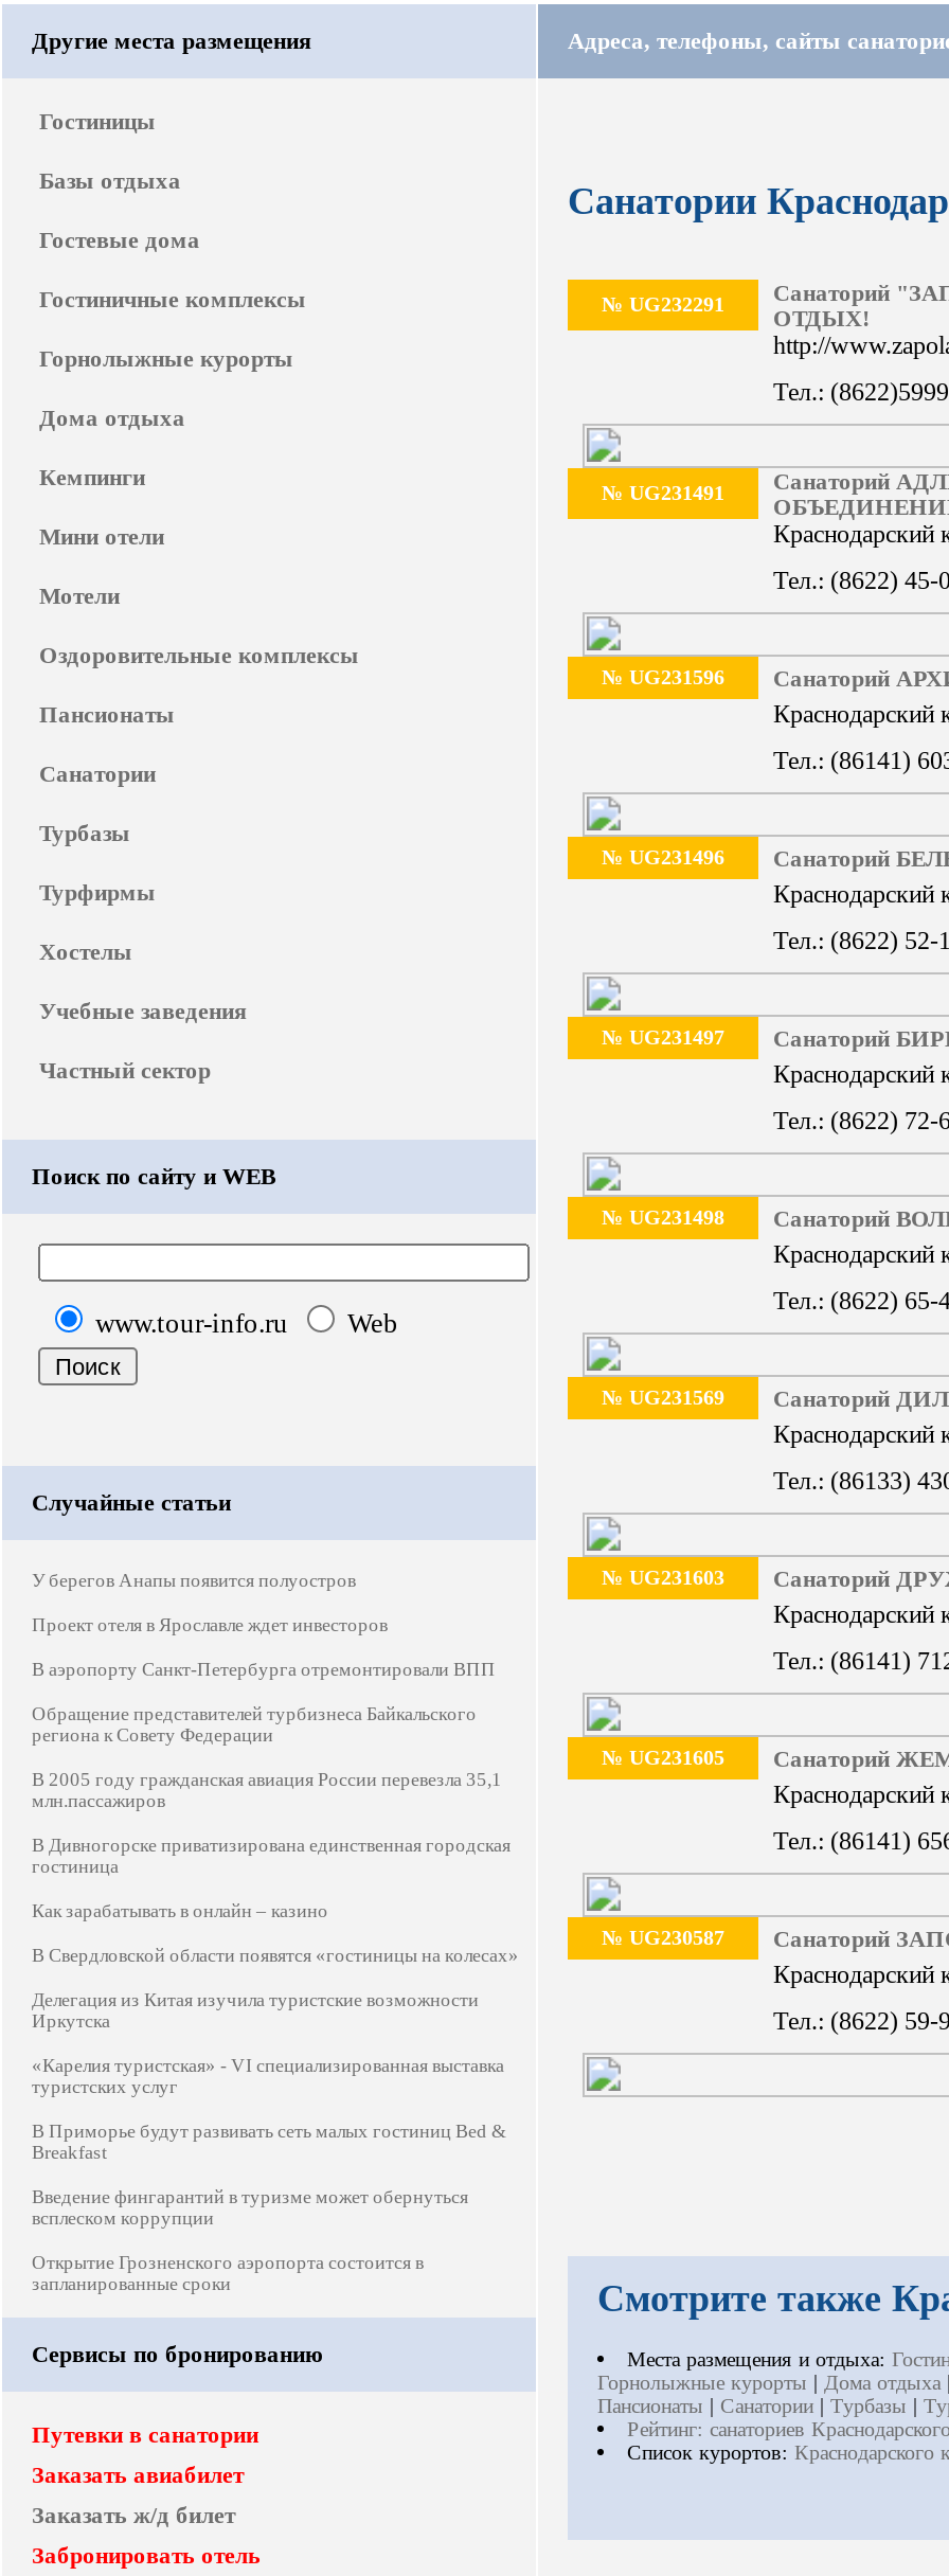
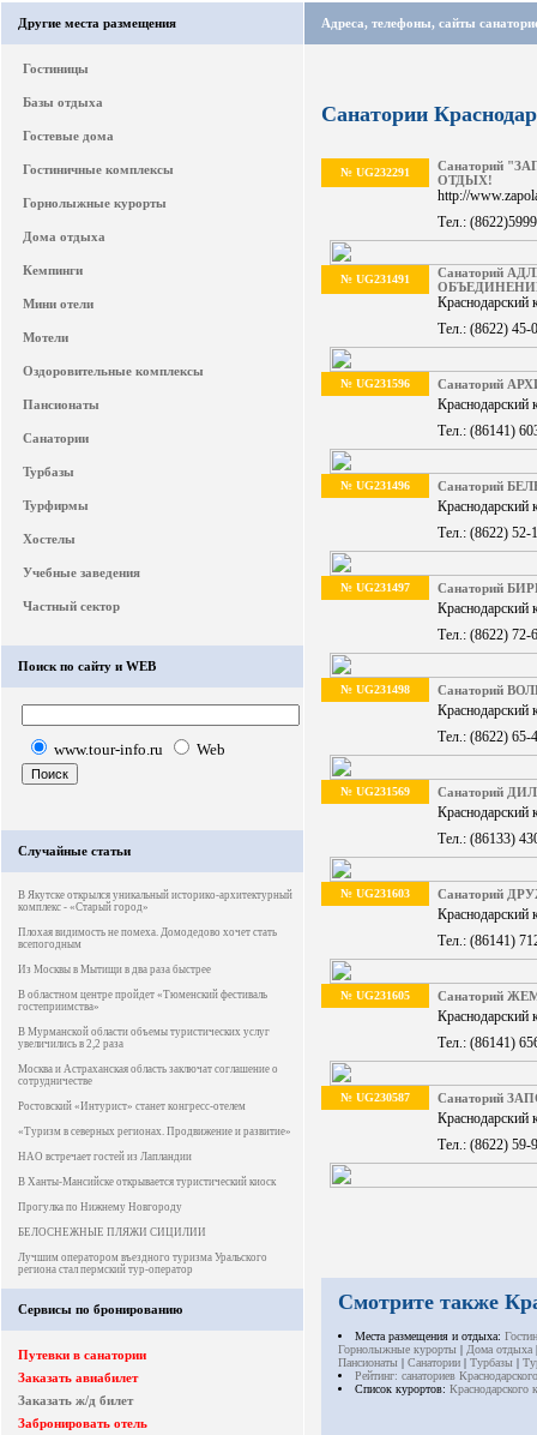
[32,1570,356,1591] У берегов Анапы появится полуостров -> [18,889,292,913] В Якутске открылся уникальный историко-архитектурный | комплекс - «Старый город»
[32,1614,388,1635] Проект отеля в Ярославле ждет инвесторов -> [18,926,277,950] Плохая видимость не помеха. Домодедово хочет стать | всепогодным
[32,1659,496,1680] В аэропорту Санкт-Петербурга отремонтировали ВПП -> [18,963,211,975] Из Москвы в Мытищи в два раза быстрее
[32,1703,477,1746] Обращение представителей турбизнеса Байкальского | региона к Совету Федерации -> [18,989,267,1013] В областном центре пройдет «Тюменский фестиваль | гостеприимства»
[32,1769,502,1811] В 2005 году гражданская авиация России перевезла 35,1 | млн.пассажиров -> [18,1026,270,1050] В Мурманской области объемы туристических услуг | увеличились в 2,2 раза
[32,1835,511,1877] В Дивногорске приватизирована единственная городская | гостиница -> [18,1063,278,1087] Москва и Астраханская область заключат соглашение о | сотрудничестве
[32,1900,328,1921] Как зарабатывать в онлайн – казино -> [18,1100,246,1112] Ростовский «Интурист» станет конгресс-отелем
[32,1945,519,1966] В Свердловской области появятся «гостиницы на колесах» -> [18,1125,291,1137] «Туризм в северных регионах. Продвижение и развитие»
[32,1989,479,2032] Делегация из Китая изучила туристские возможности | Иркутска -> [18,1151,192,1163] НАО встречает гостей из Лапландии
[32,2055,504,2097] «Карелия туристская» - VI специализированная выставка | туристских услуг -> [18,1176,276,1188] В Ханты-Мансийске открывается туристический киоск
[32,2121,506,2163] В Приморье будут развивать сеть малых гостиниц Bed & | Breakfast -> [18,1201,182,1213] Прогулка по Нижнему Новгороду
[32,2186,468,2229] Введение фингарантий в туризме может обернуться | всплеском коррупции -> [18,1226,206,1238] БЕЛОСНЕЖНЫЕ ПЛЯЖИ СИЦИЛИИ
[32,2252,424,2294] Открытие Грозненского аэропорта состоится в | запланированные сроки -> [18,1251,267,1275] Лучшим оператором въездного туризма Уральского | региона стал пермский тур-оператор

